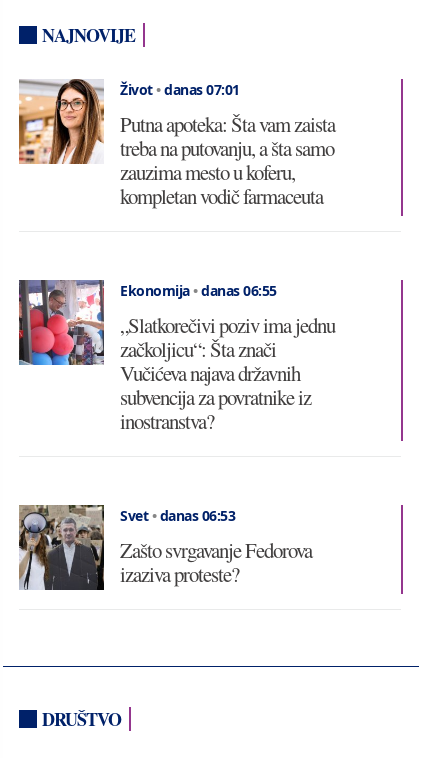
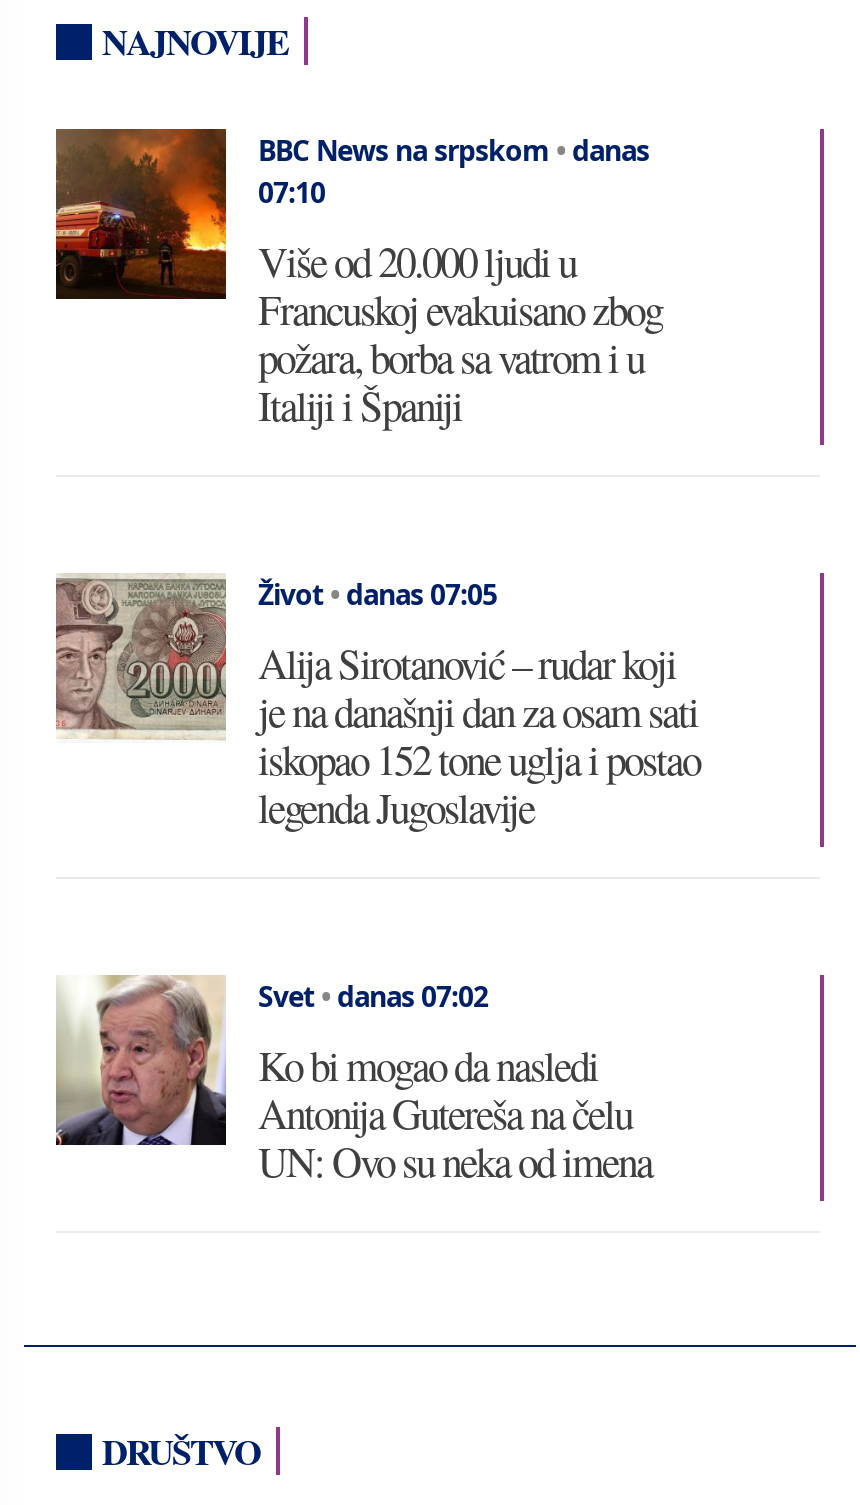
[18,78,335,210] [image] | Život • danas 07:01 | Putna apoteka: Šta vam zaista | treba na putovanju, a šta samo | zauzima mesto u koferu, | kompletan vodič farmaceuta -> [54,127,662,433] [image] | BBC News na srpskom • danas | 07:10 | Više od 20.000 ljudi u | Francuskoj evakuisano zbog | požara, borba sa vatrom i u | Italiji i Španiji
[18,279,335,435] [image] | Ekonomija • danas 06:55 | „Slatkorečivi poziv ima jednu | začkoljicu“: Šta znači | Vučićeva najava državnih | subvencija za povratnike iz | inostranstva? -> [54,573,700,835] [image] | Život • danas 07:05 | Alija Sirotanović – rudar koji | je na današnji dan za osam sati | iskopao 152 tone uglja i postao | legenda Jugoslavije
[19,502,312,591] [image] | Svet • danas 06:53 | Zašto svrgavanje Fedorova | izaziva proteste? -> [56,973,652,1189] [image] | Svet • danas 07:02 | Ko bi mogao da nasledi | Antonija Gutereša na čelu | UN: Ovo su neka od imena

